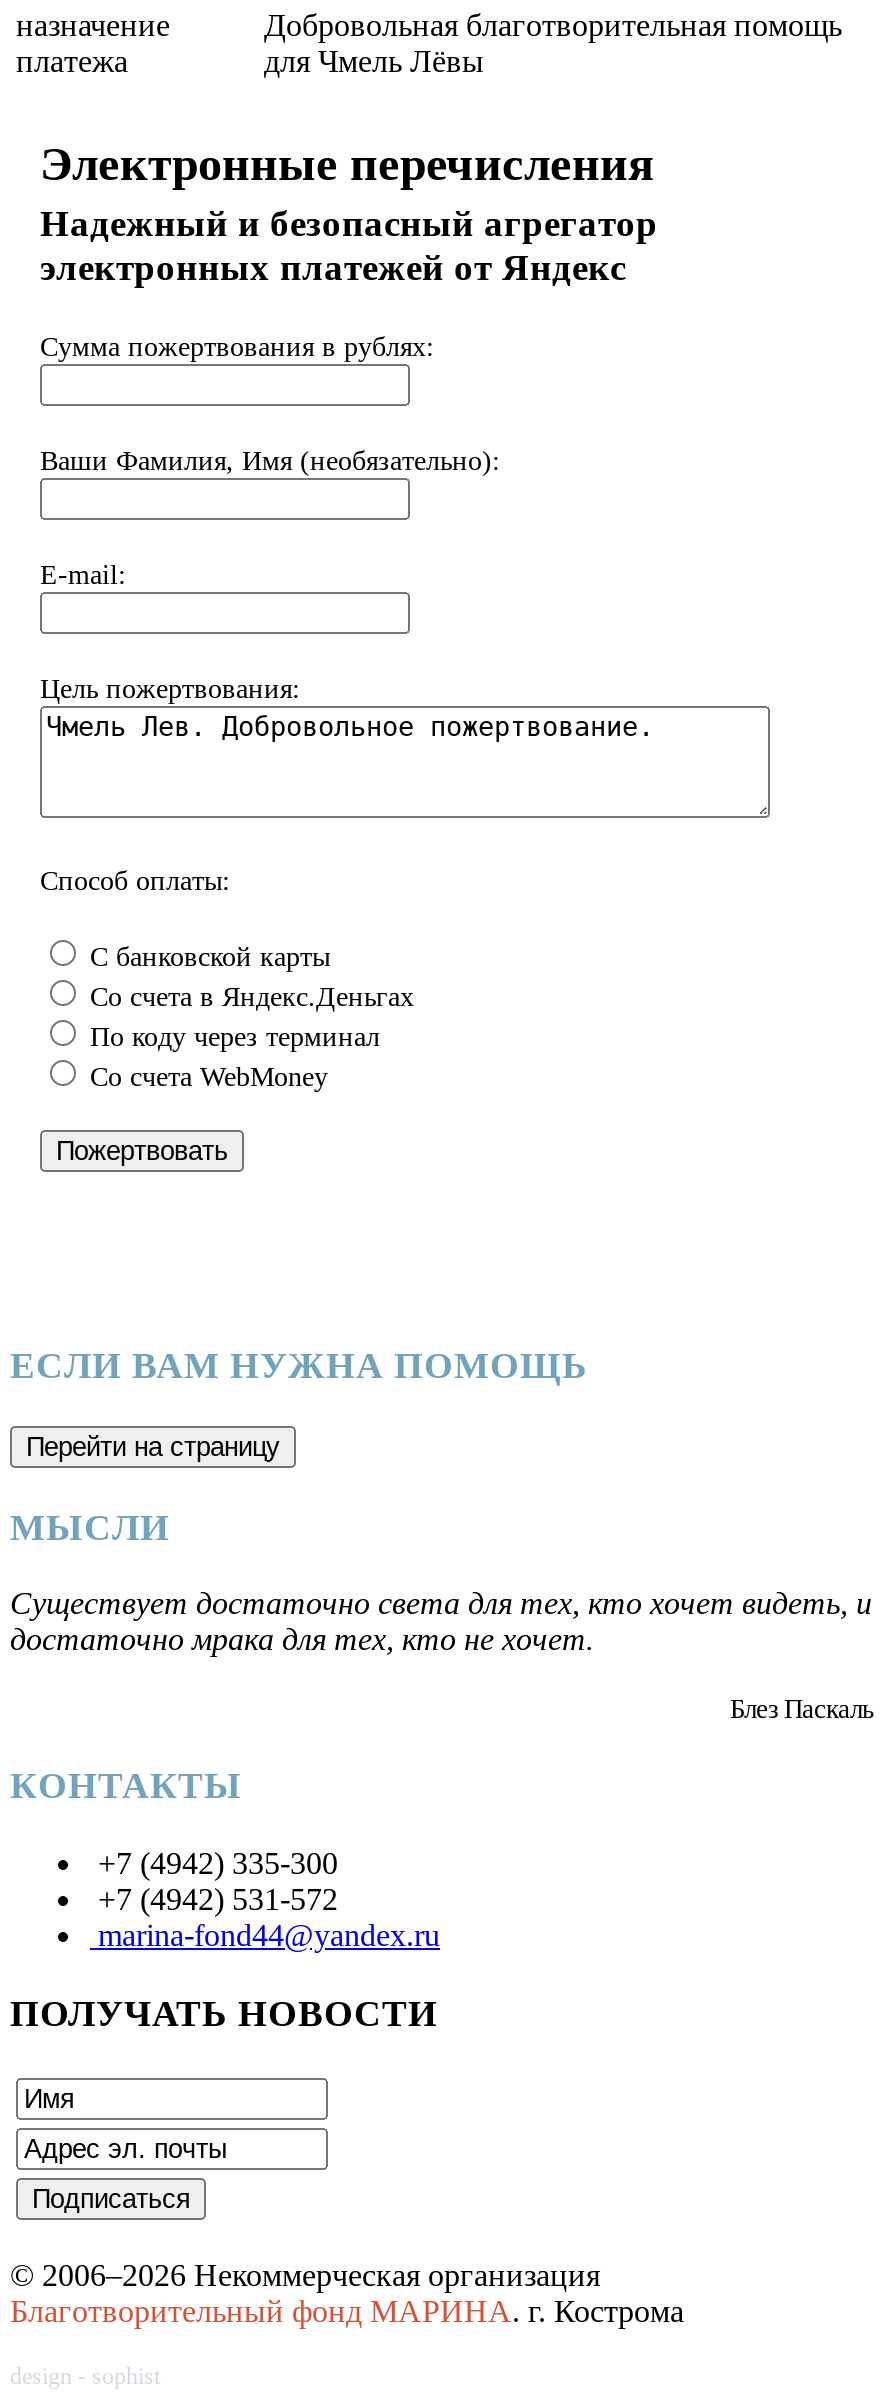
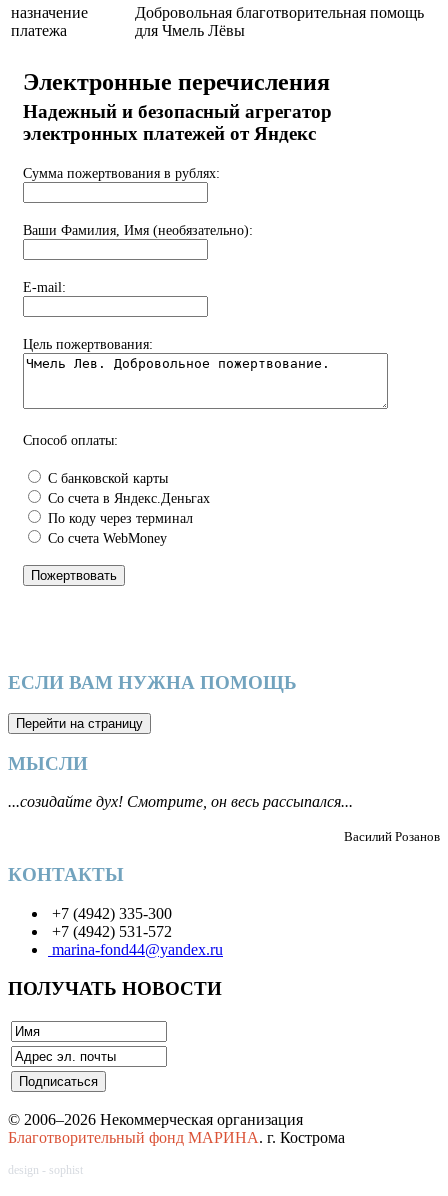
[10,1587,872,1657] Существует достаточно света для тех, кто хочет видеть, и | достаточно мрака для тех, кто не хочет. -> [8,793,353,810] ...созидайте дух! Смотрите, он весь рассыпался...
[730,1695,874,1725] Блез Паскаль -> [344,829,440,844] Василий Розанов

